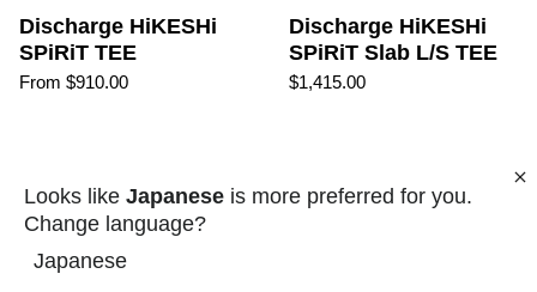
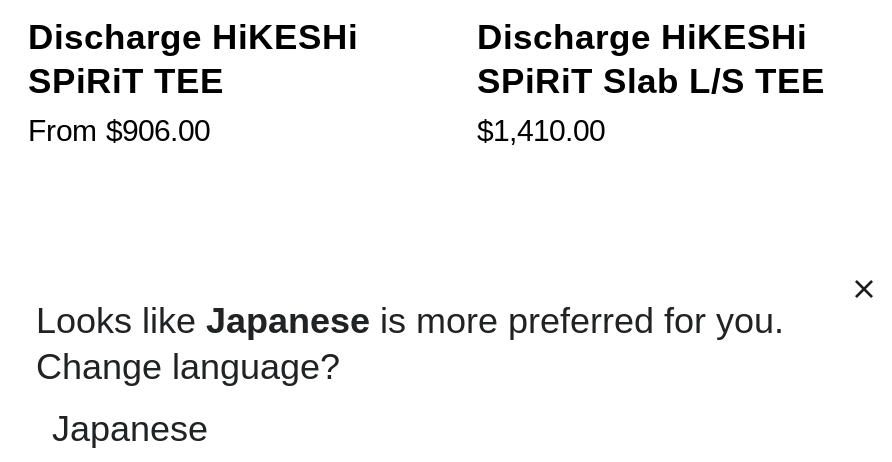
[19,72,128,92] From $910.00 -> [28,113,210,147] From $906.00
[288,72,365,92] $1,415.00 -> [477,113,605,147] $1,410.00

